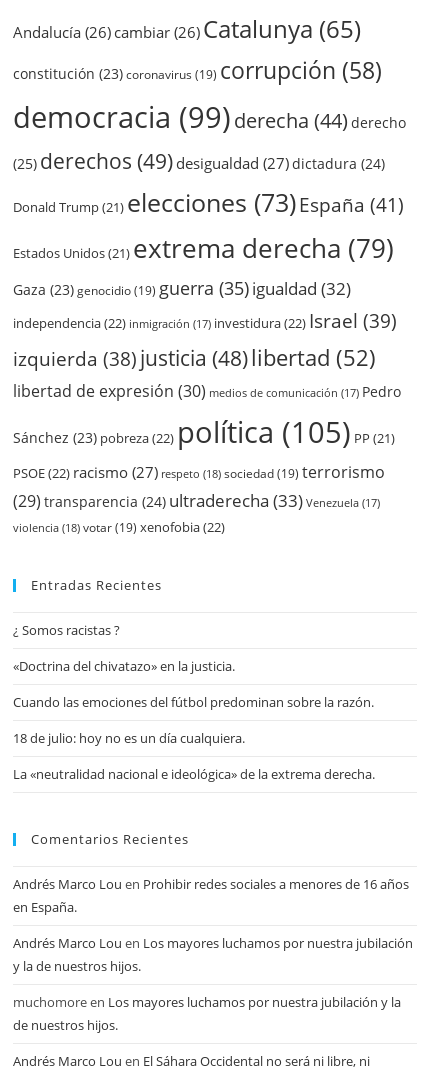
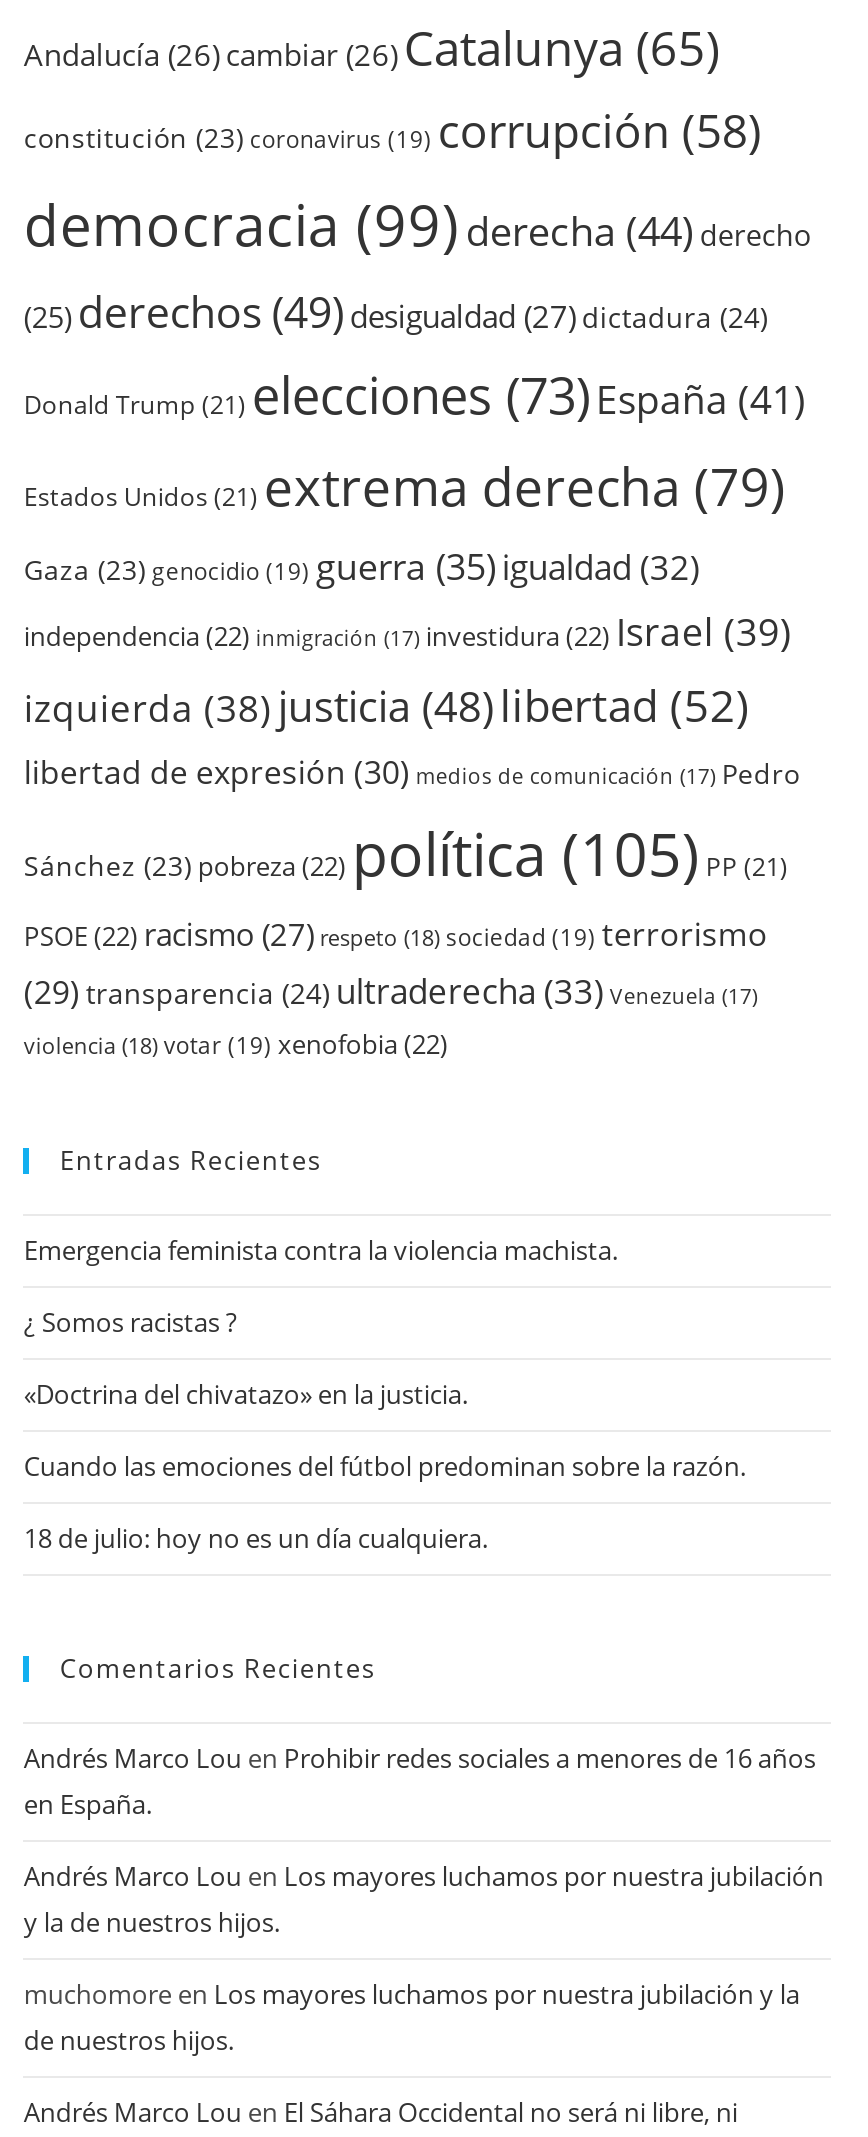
none -> [24,1232,618,1268] Emergencia feminista contra la violencia machista.
moved [13,621,374,747] -> [24,1304,746,1556]: ¿ Somos racistas ? | «Doctrina del chivatazo» en la justicia. | Cuando las emociones del fútbol predominan sobre la razón. | 18 de julio: hoy no es un día cualquiera.
[13,765,375,783] La «neutralidad nacional e ideológica» de la extrema derecha. -> none

